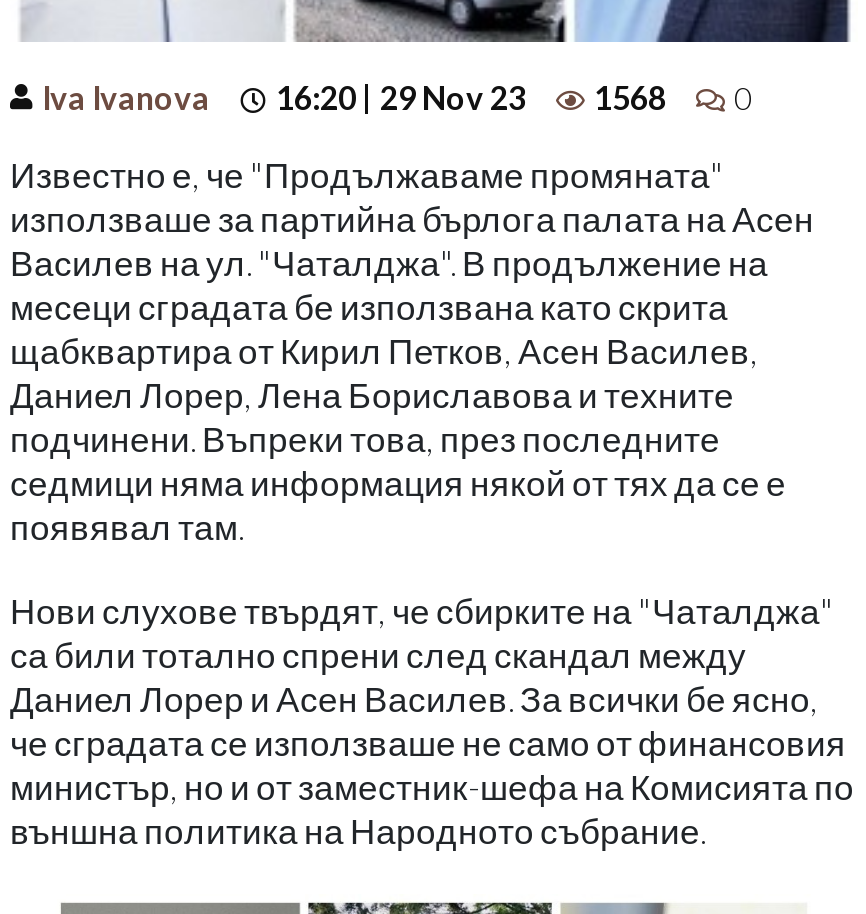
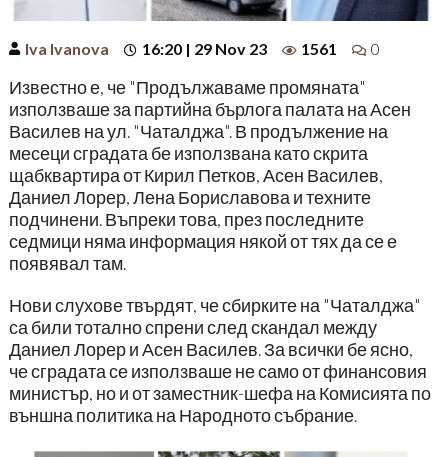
[594,77,666,115] 1568 -> [301,38,337,57] 1561

